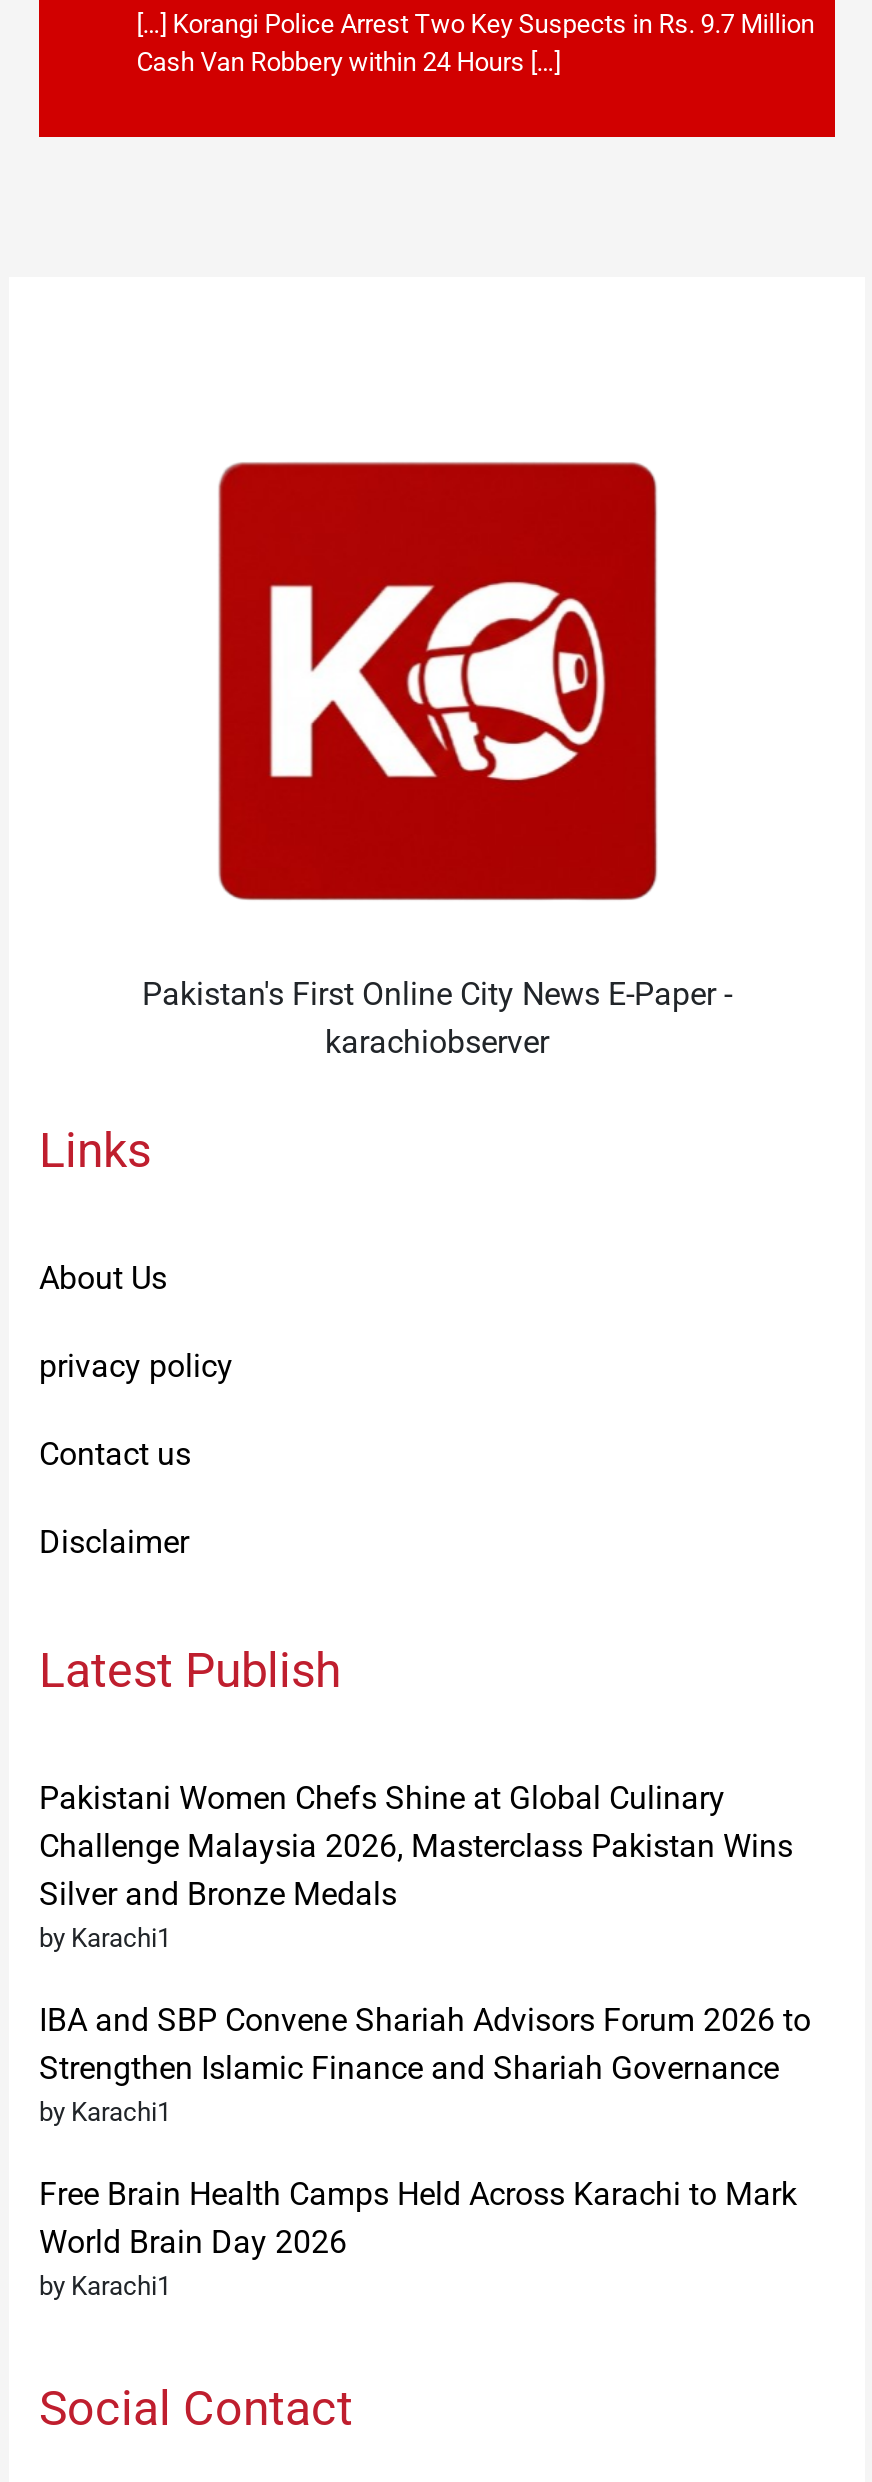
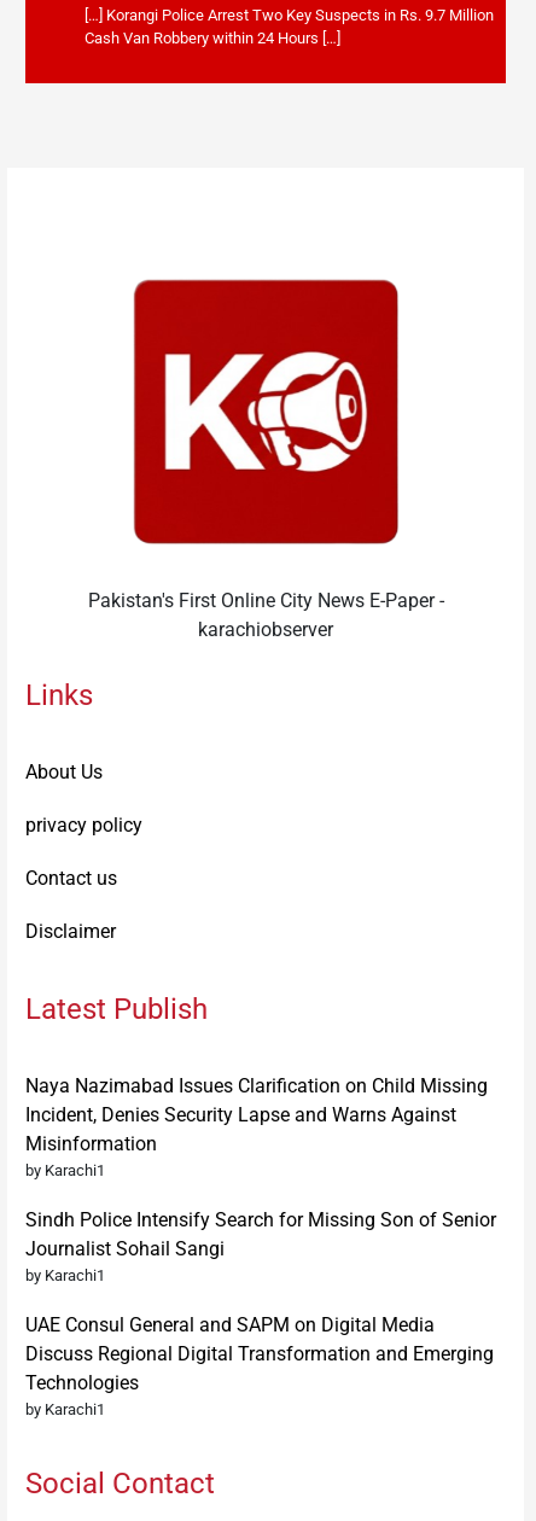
[39,1779,793,1913] Pakistani Women Chefs Shine at Global Culinary | Challenge Malaysia 2026, Masterclass Pakistan Wins | Silver and Bronze Medals -> [25,1075,488,1155] Naya Nazimabad Issues Clarification on Child Missing | Incident, Denies Security Lapse and Warns Against | Misinformation
[39,2001,811,2087] IBA and SBP Convene Shariah Advisors Forum 2026 to | Strengthen Islamic Finance and Shariah Governance -> [25,1209,496,1260] Sindh Police Intensify Search for Missing Son of Senior | Journalist Sohail Sangi
[39,2175,797,2261] Free Brain Health Camps Held Across Karachi to Mark | World Brain Day 2026 -> [25,1314,494,1394] UAE Consul General and SAPM on Digital Media | Discuss Regional Digital Transformation and Emerging | Technologies

